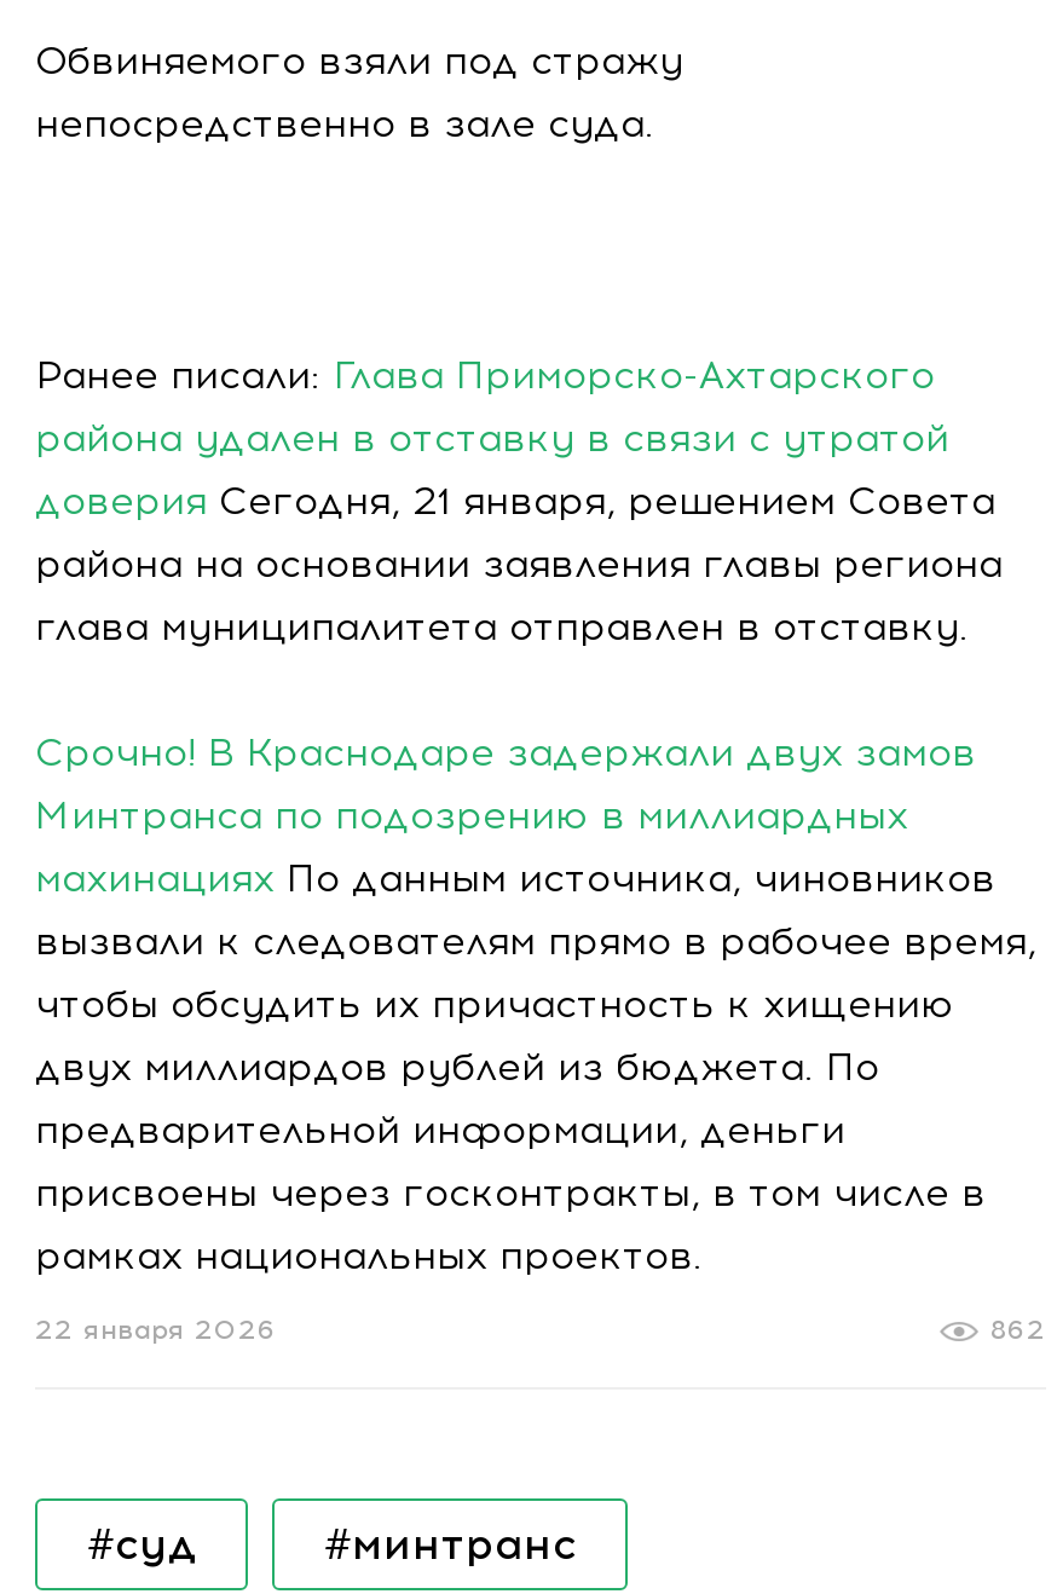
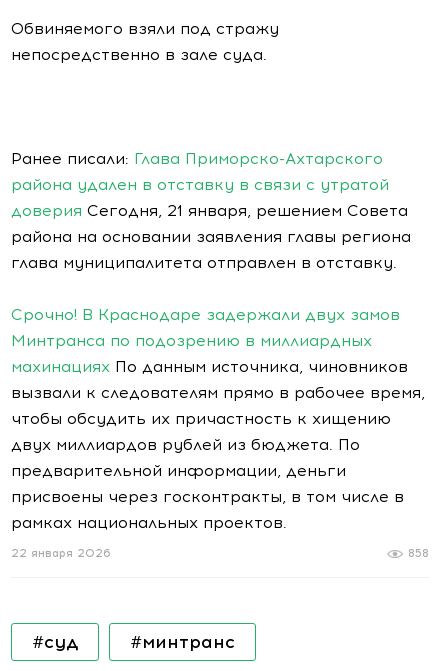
[990,1315,1046,1346] 862 -> [408,547,429,560] 858

